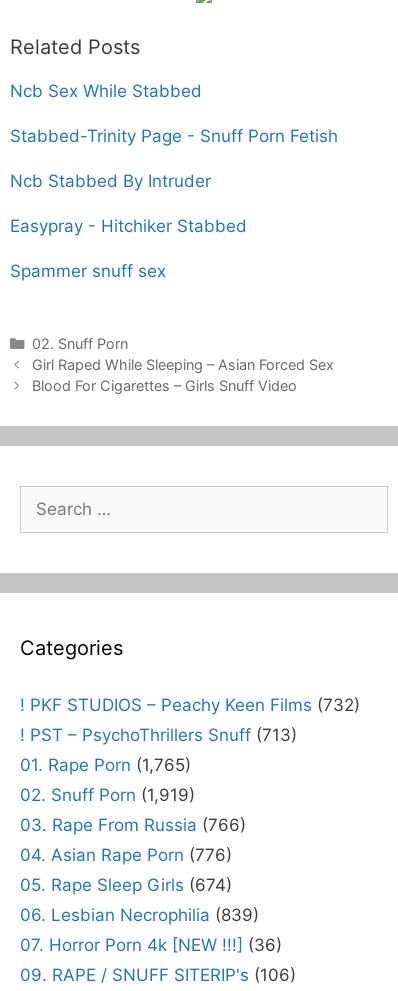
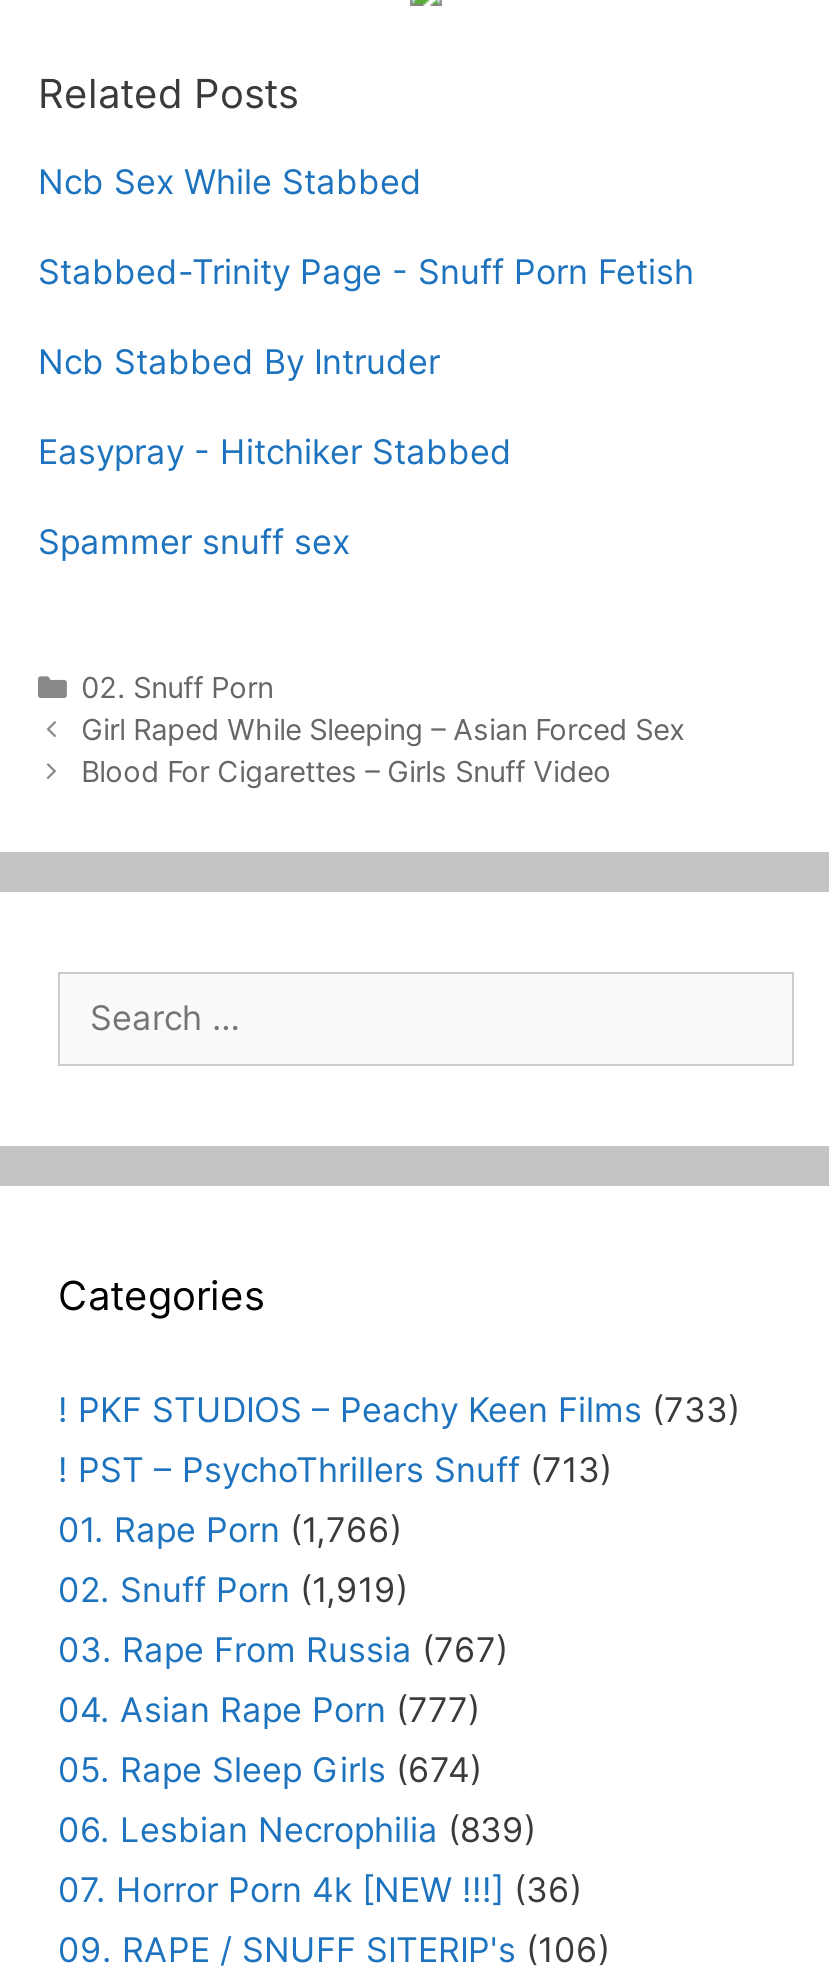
[20,695,360,715] ! PKF STUDIOS – Peachy Keen Films (732) -> [58,1390,740,1430] ! PKF STUDIOS – Peachy Keen Films (733)
[20,755,191,775] 01. Rape Porn (1,765) -> [58,1510,402,1550] 01. Rape Porn (1,766)
[20,815,246,835] 03. Rape From Russia (766) -> [58,1630,508,1670] 03. Rape From Russia (767)
[20,845,232,865] 04. Asian Rape Porn (776) -> [58,1690,480,1730] 04. Asian Rape Porn (777)

